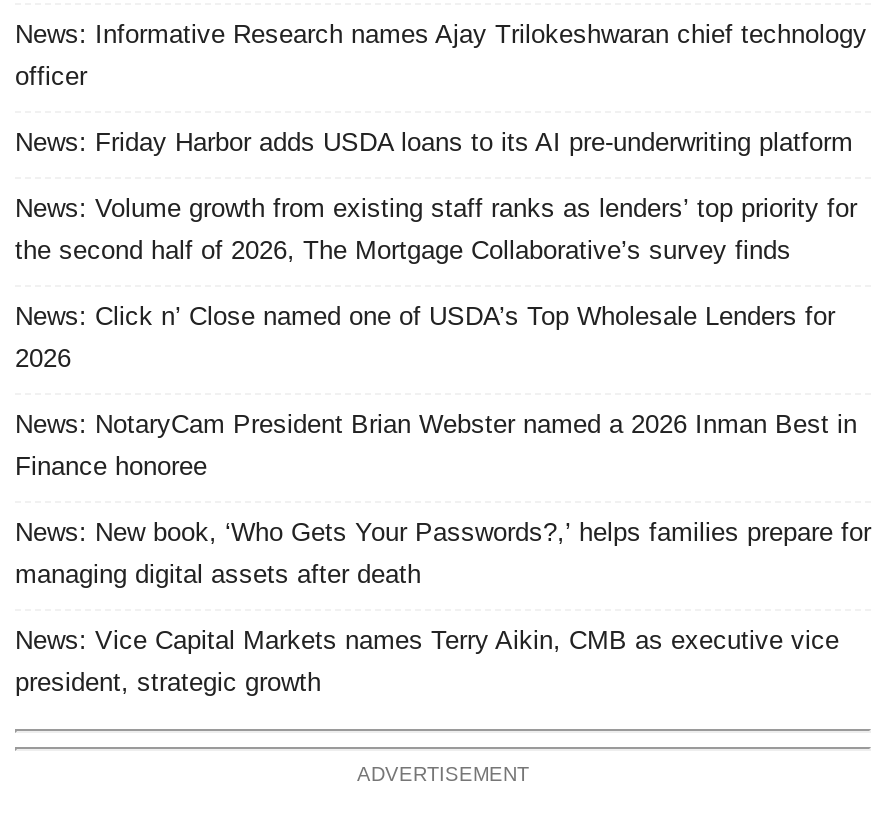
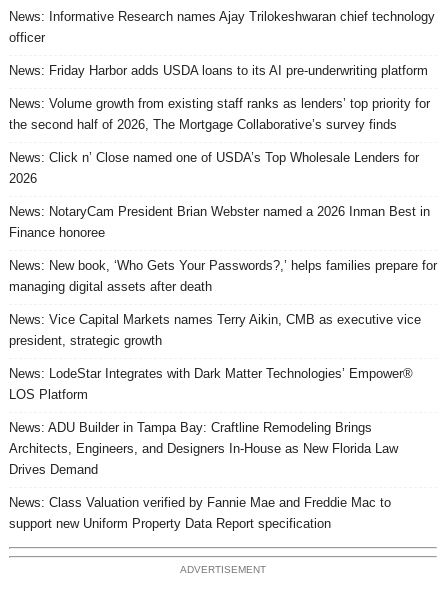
none -> [9,366,413,531] News: LodeStar Integrates with Dark Matter Technologies’ Empower® | LOS Platform | News: ADU Builder in Tampa Bay: Craftline Remodeling Brings | Architects, Engineers, and Designers In-House as New Florida Law | Drives Demand | News: Class Valuation verified by Fannie Mae and Freddie Mac to | support new Uniform Property Data Report specification

